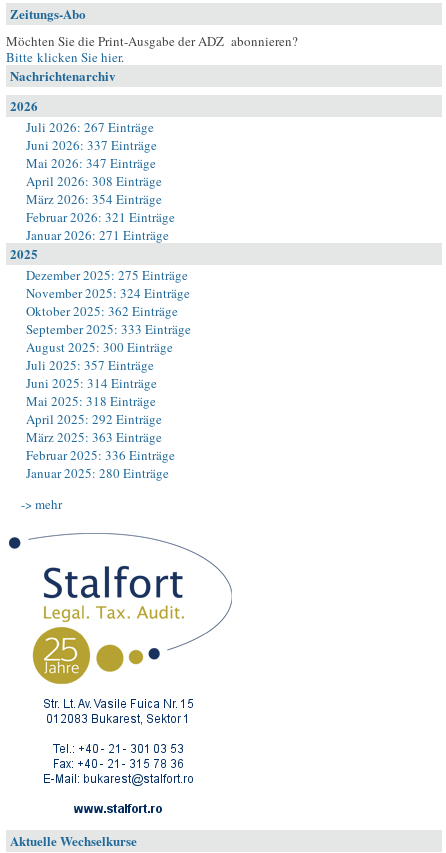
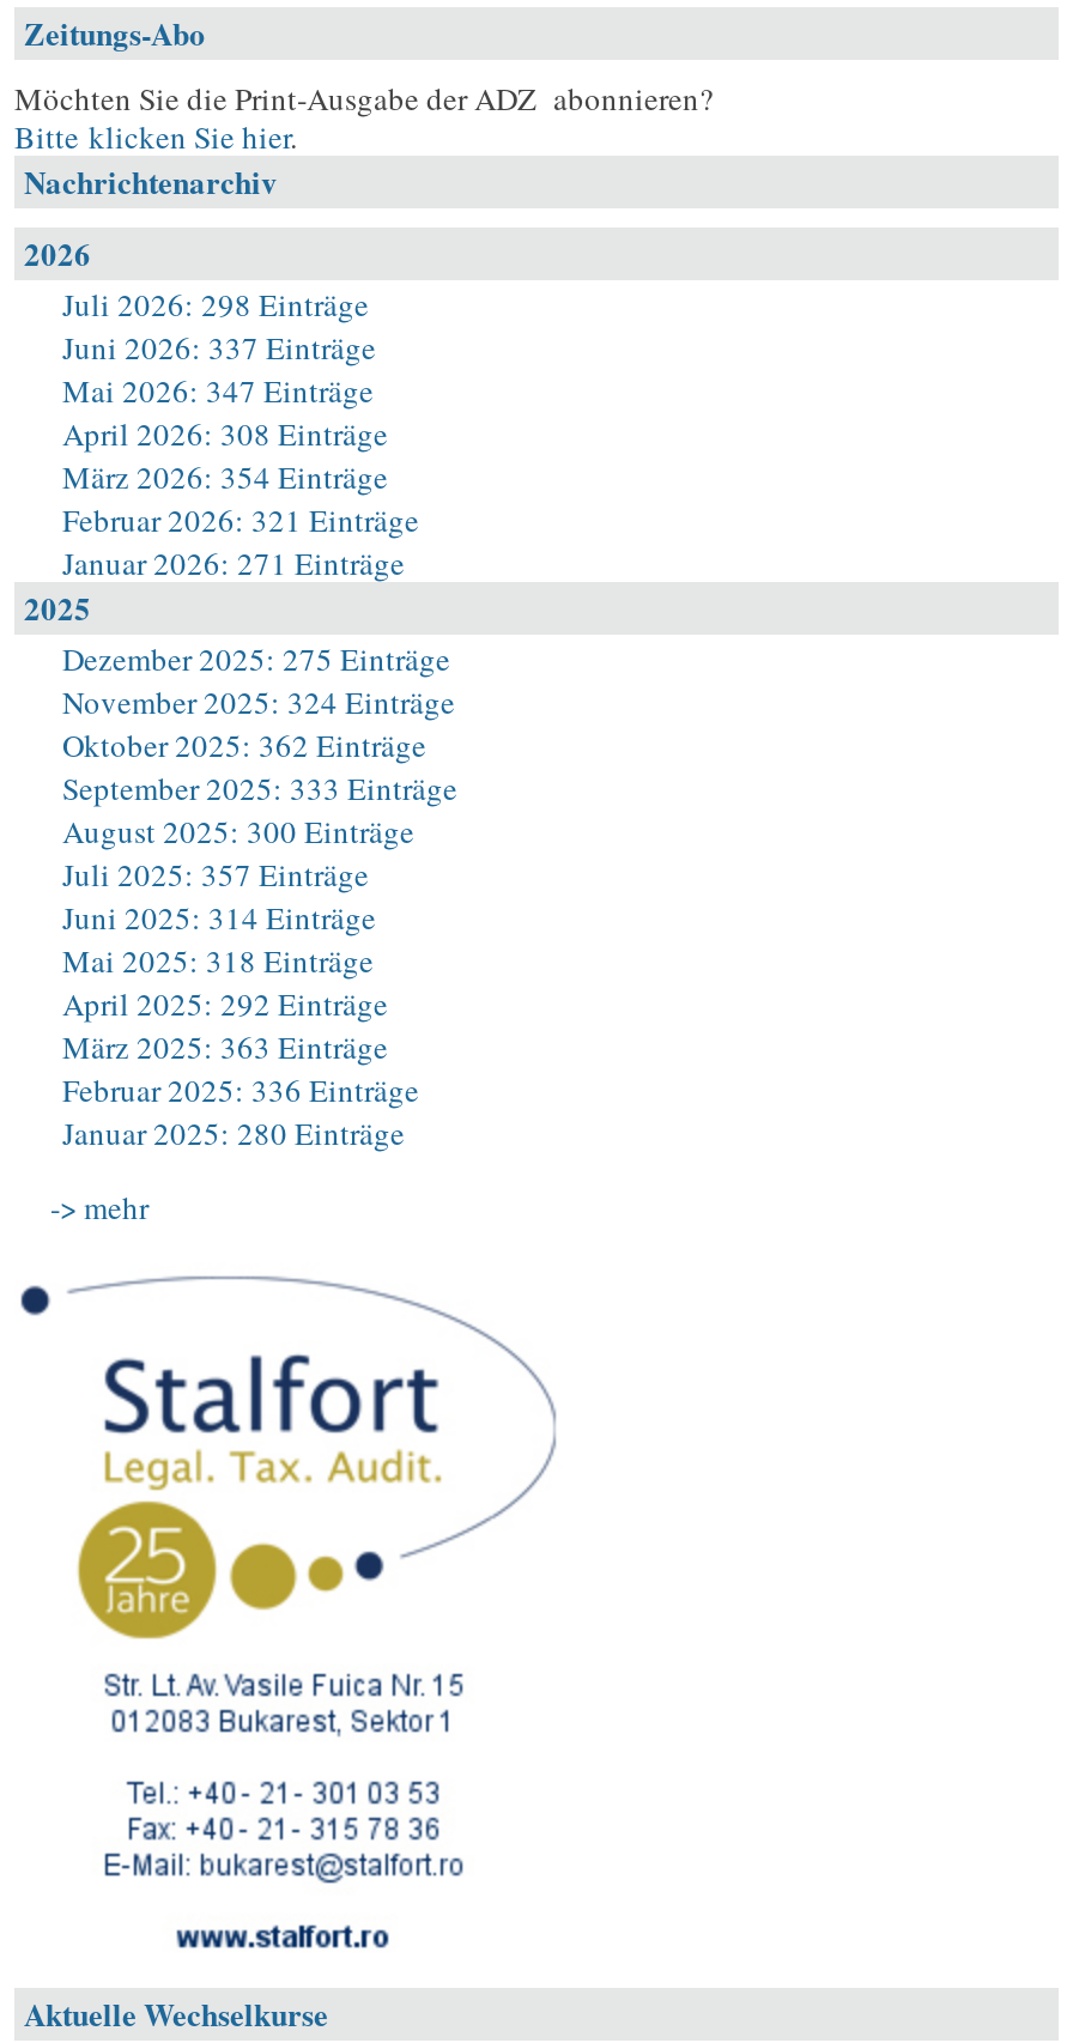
[26,118,154,136] Juli 2026: 267 Einträge -> [62,283,369,326] Juli 2026: 298 Einträge

